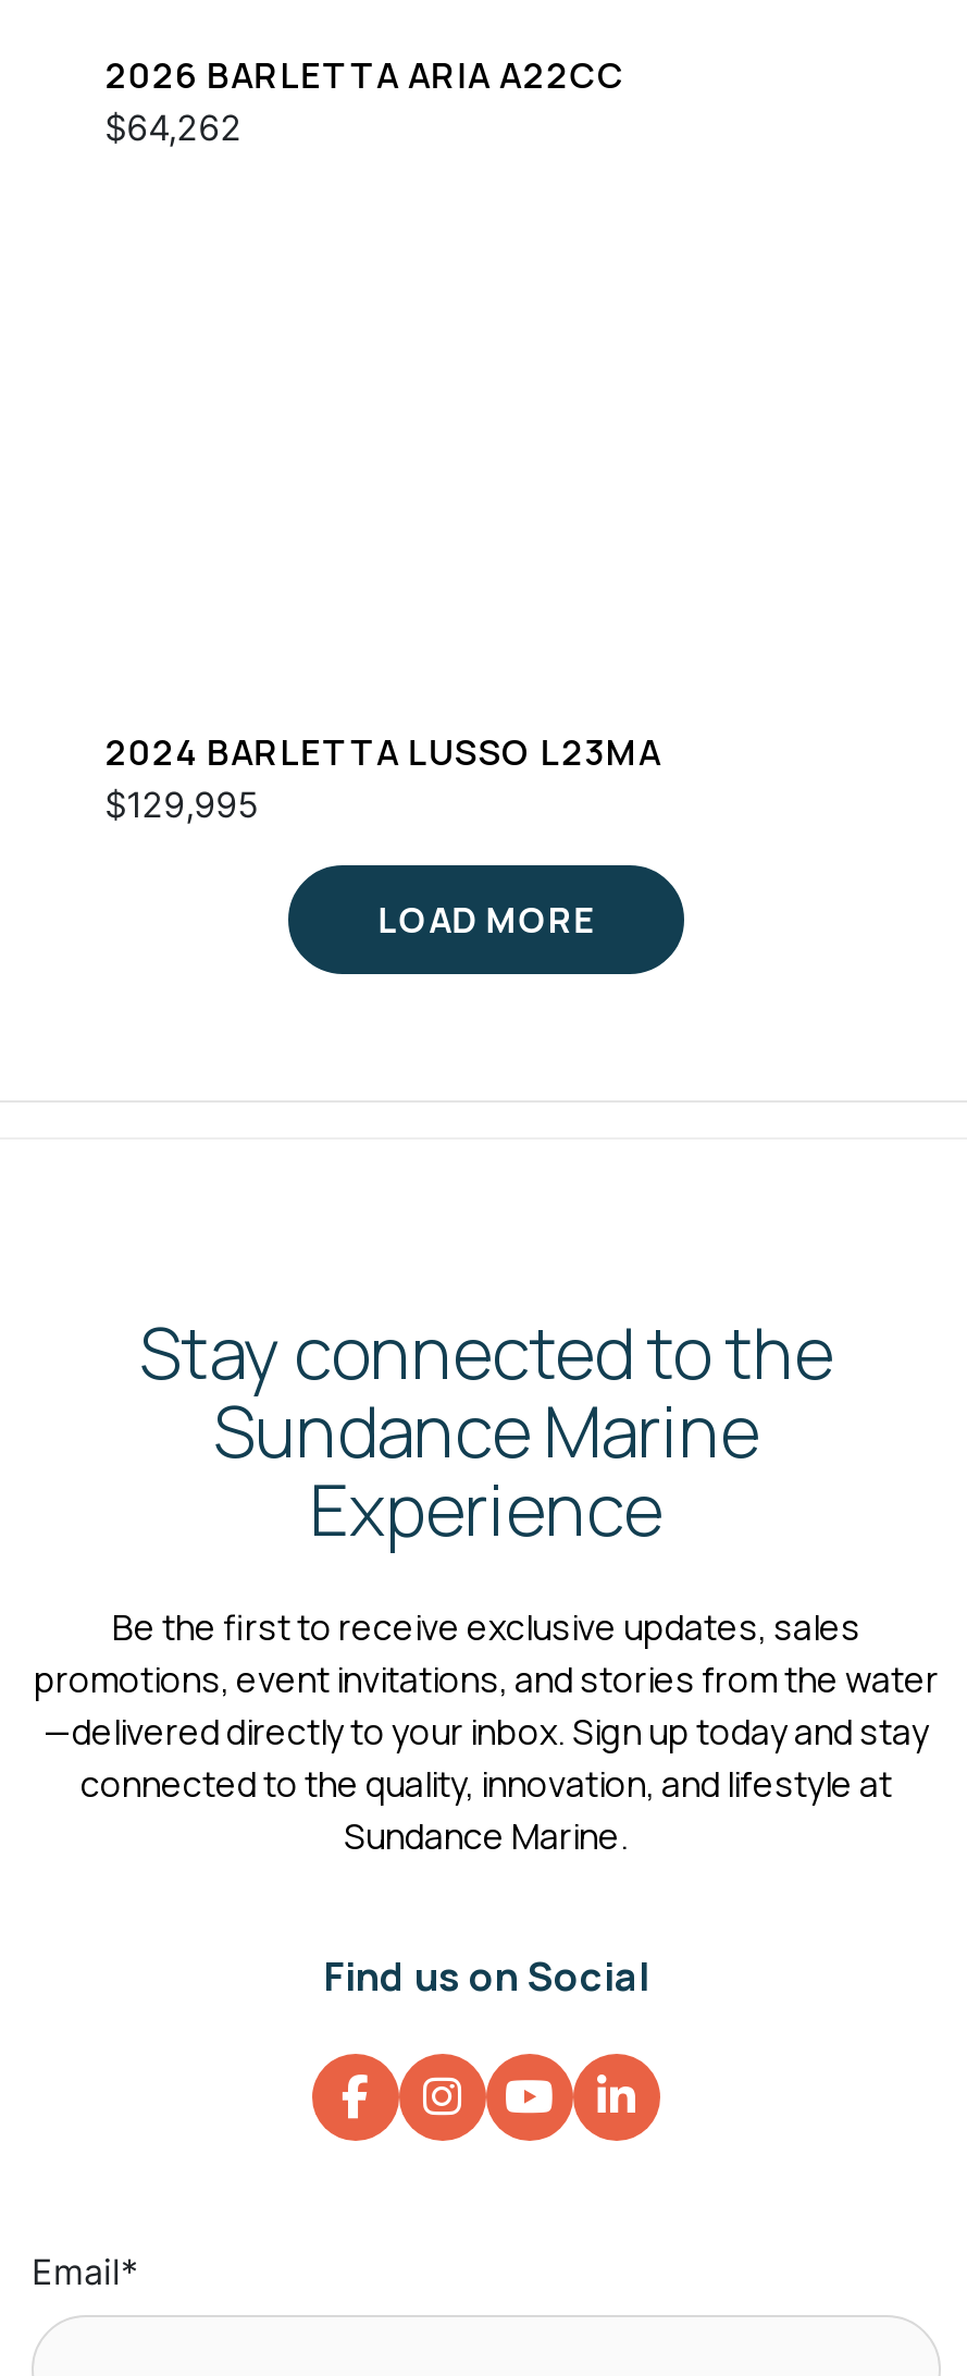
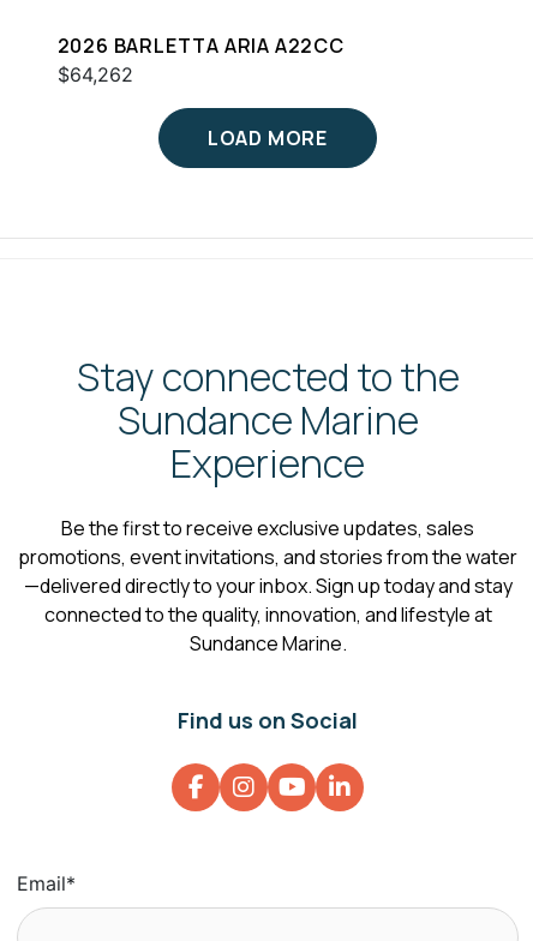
[105,727,662,825] 2024 BARLETTA LUSSO L23MA | $129,995 -> none

